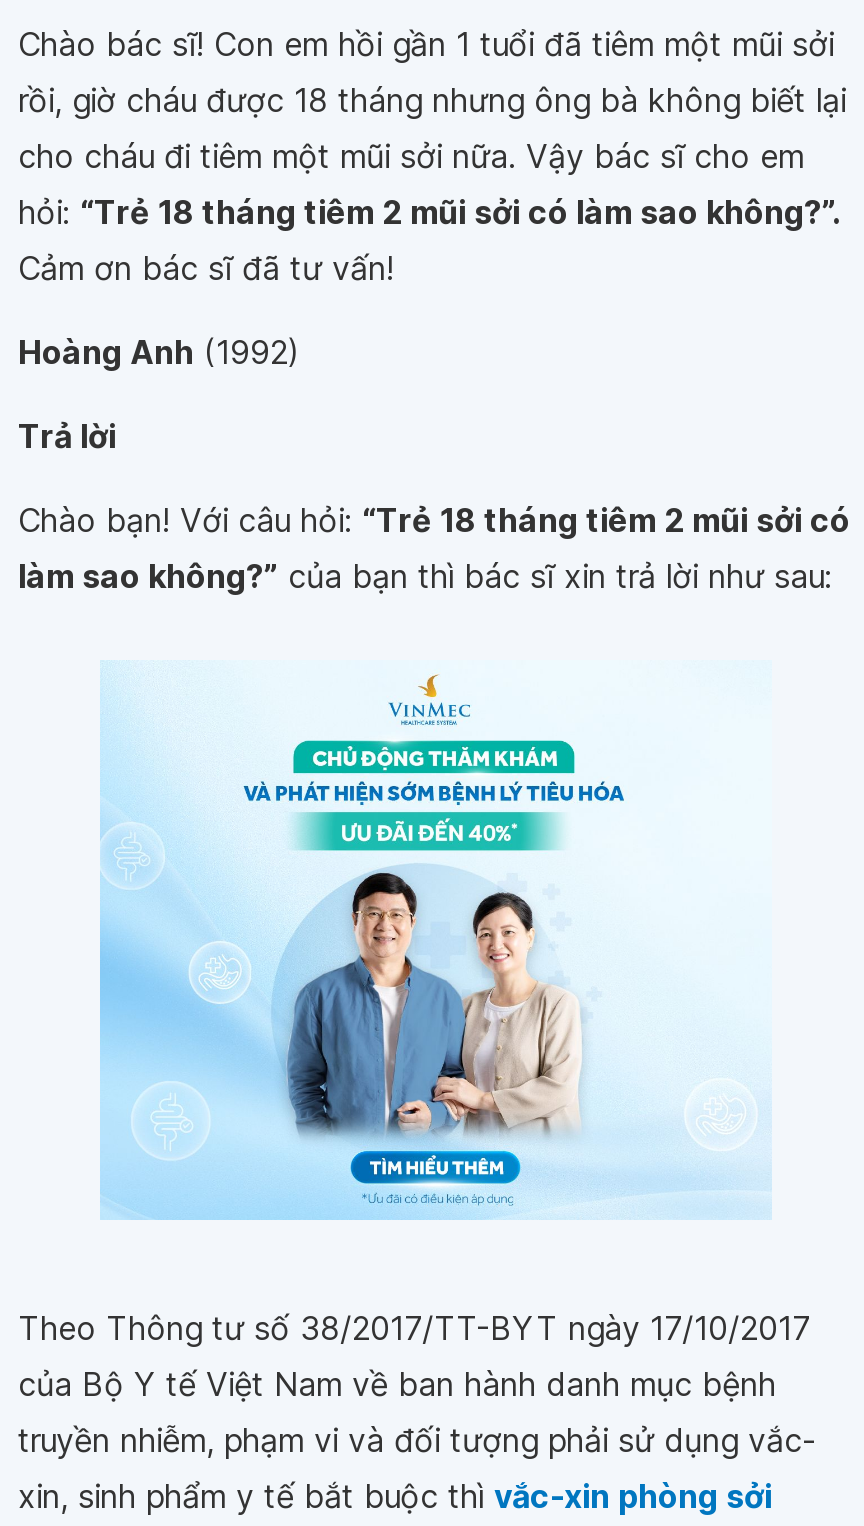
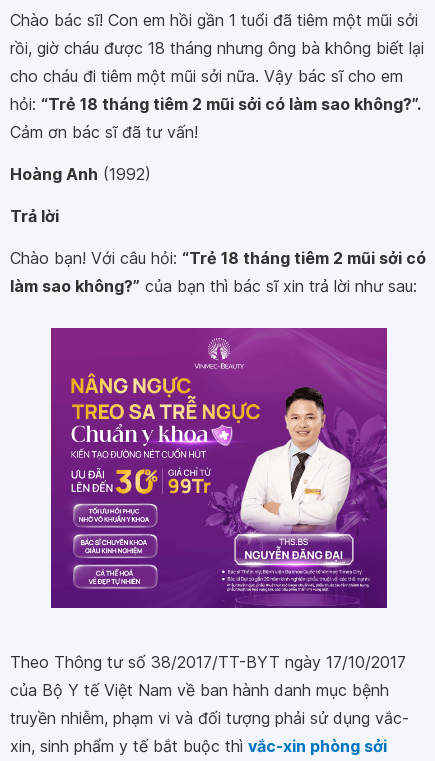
[98,660,772,1220] [image] -> [50,327,388,609] [image]

